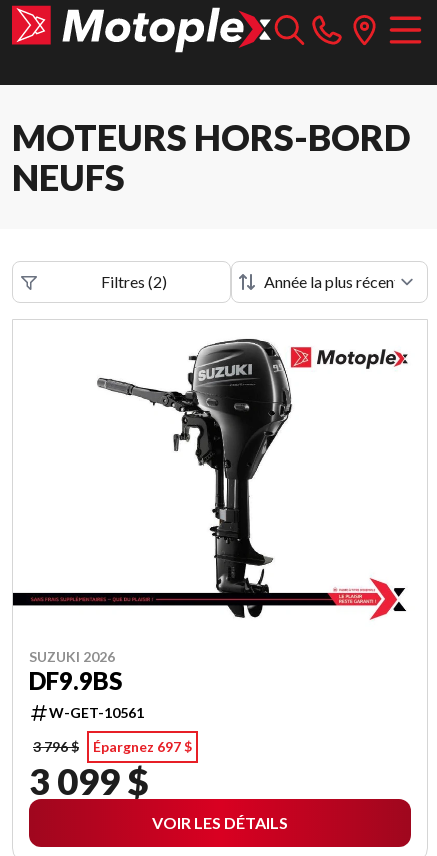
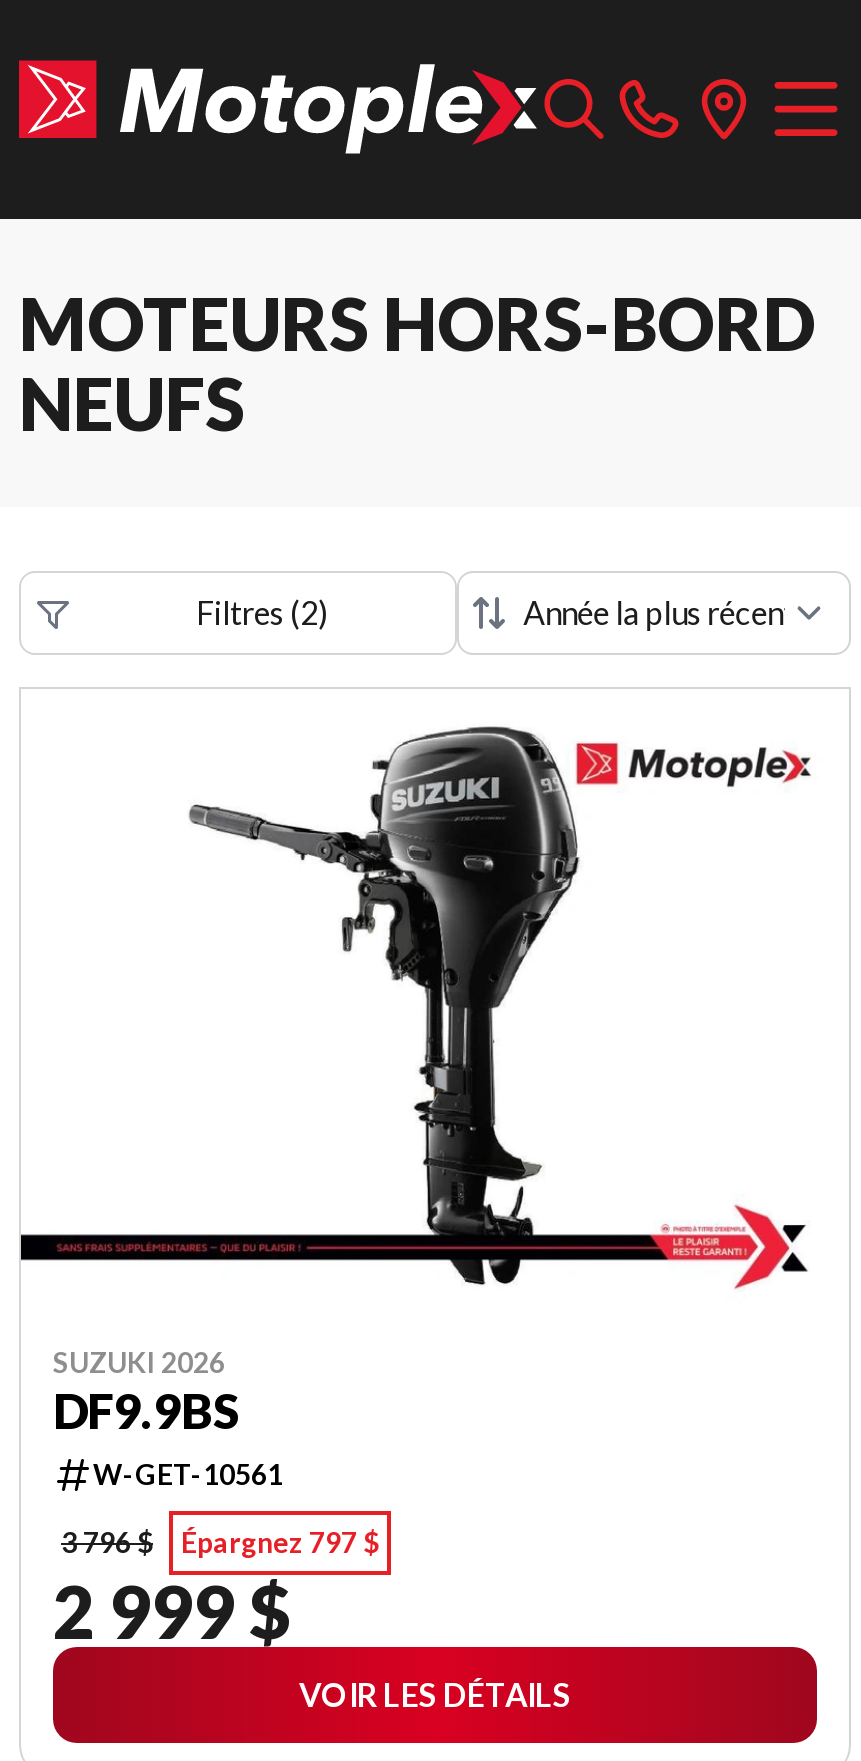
[33,737,192,754] 3 796 $ Épargnez 697 $ -> [61,1524,379,1558] 3 796 $ Épargnez 797 $
[29,758,149,802] 3 099 $ -> [53,1566,293,1654] 2 999 $

